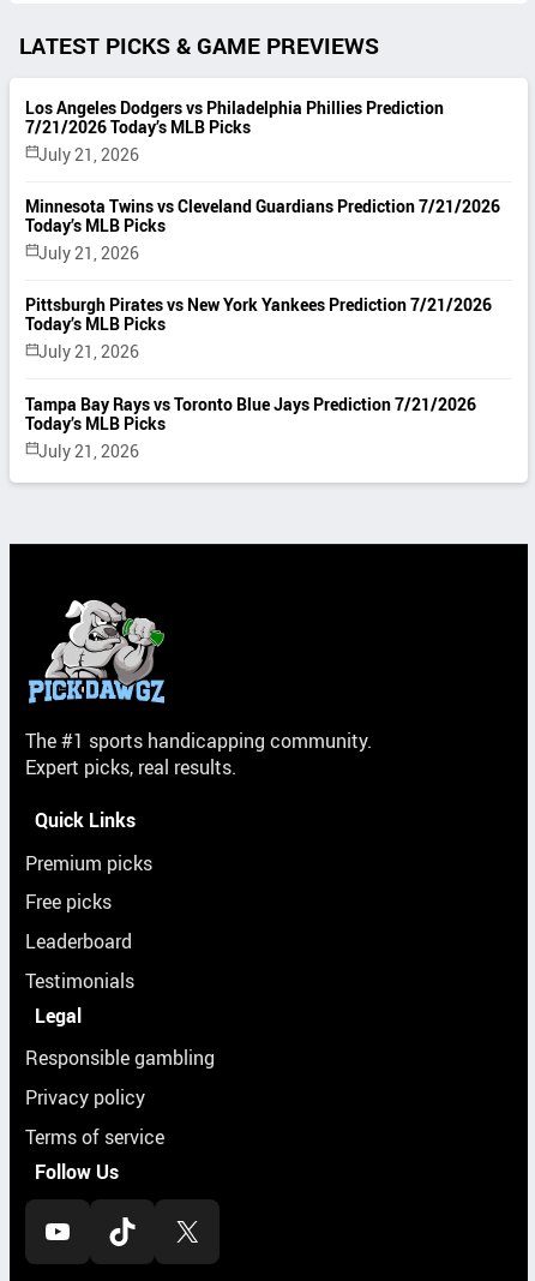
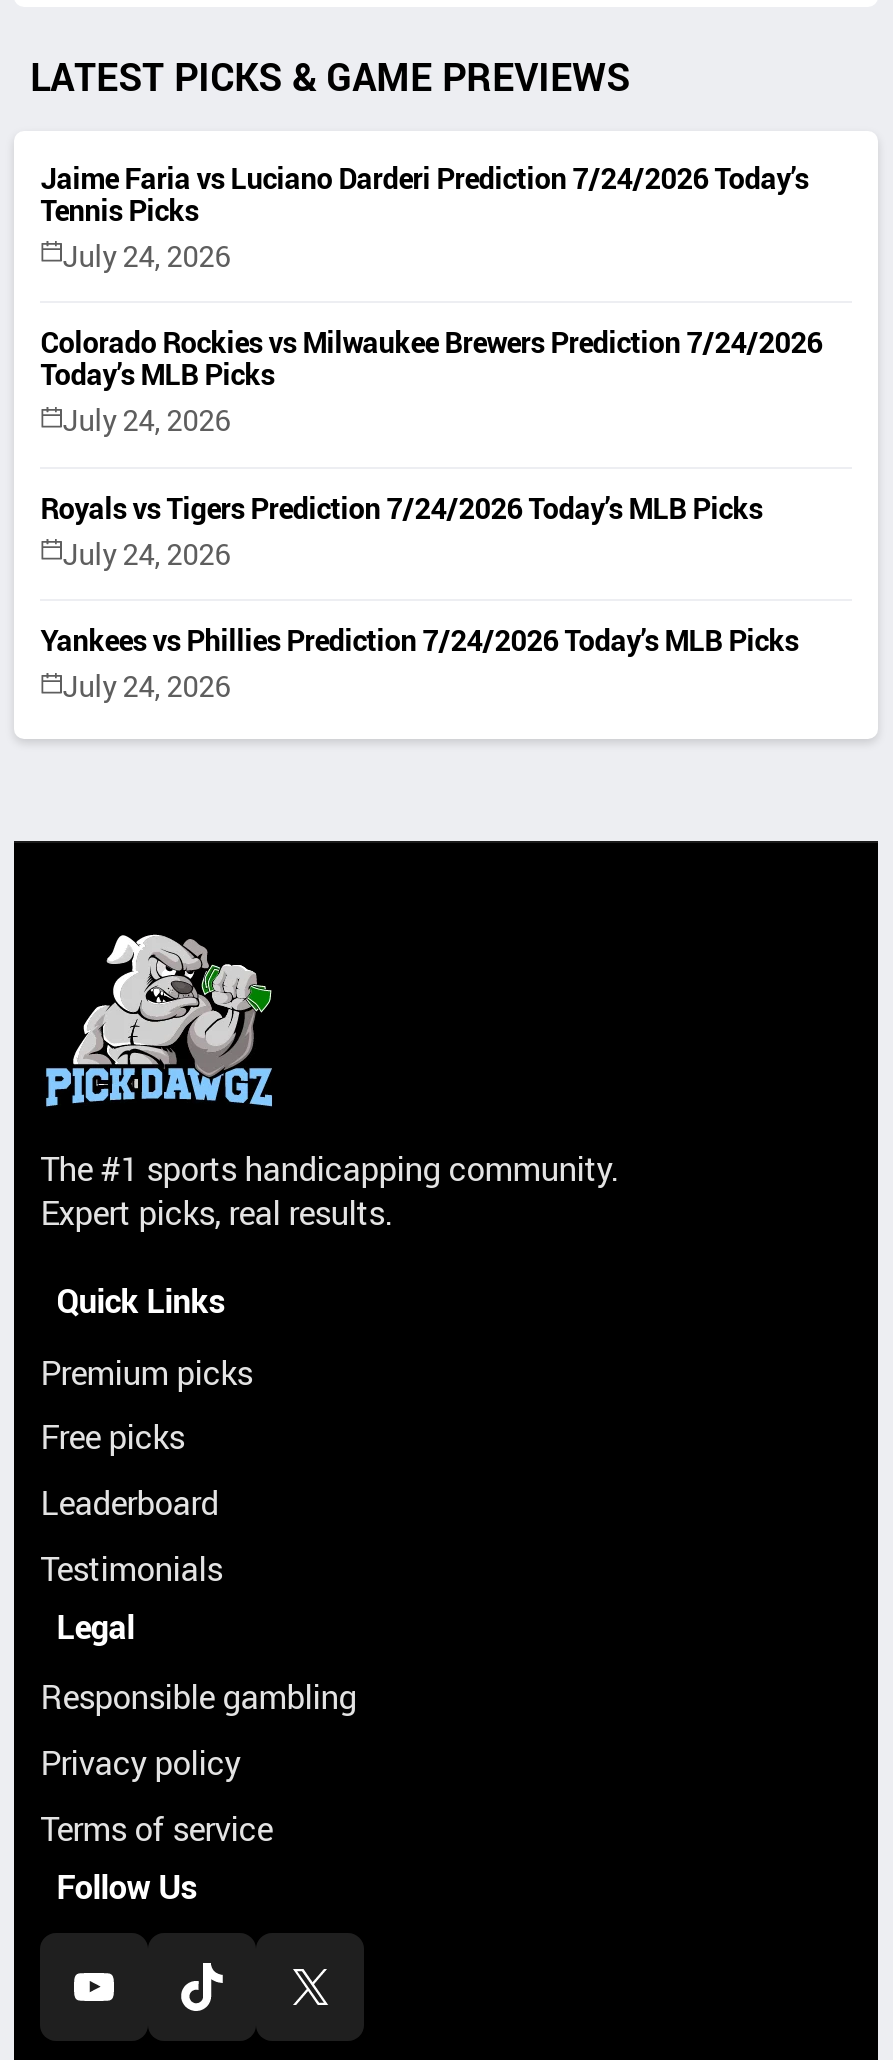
[25,95,444,165] Los Angeles Dodgers vs Philadelphia Phillies Prediction | 7/21/2026 Today’s MLB Picks | July 21, 2026 -> [40,159,808,275] Jaime Faria vs Luciano Darderi Prediction 7/24/2026 Today’s | Tennis Picks | July 24, 2026
[25,194,500,217] Minnesota Twins vs Cleveland Guardians Prediction 7/21/2026 -> [40,324,822,362] Colorado Rockies vs Milwaukee Brewers Prediction 7/24/2026
[39,241,139,264] July 21, 2026 -> [62,402,230,440] July 24, 2026
[25,293,492,363] Pittsburgh Pirates vs New York Yankees Prediction 7/21/2026 | Today’s MLB Picks | July 21, 2026 -> [40,489,762,573] Royals vs Tigers Prediction 7/24/2026 Today’s MLB Picks | July 24, 2026
[25,392,476,462] Tampa Bay Rays vs Toronto Blue Jays Prediction 7/21/2026 | Today’s MLB Picks | July 21, 2026 -> [40,621,798,705] Yankees vs Phillies Prediction 7/24/2026 Today’s MLB Picks | July 24, 2026

